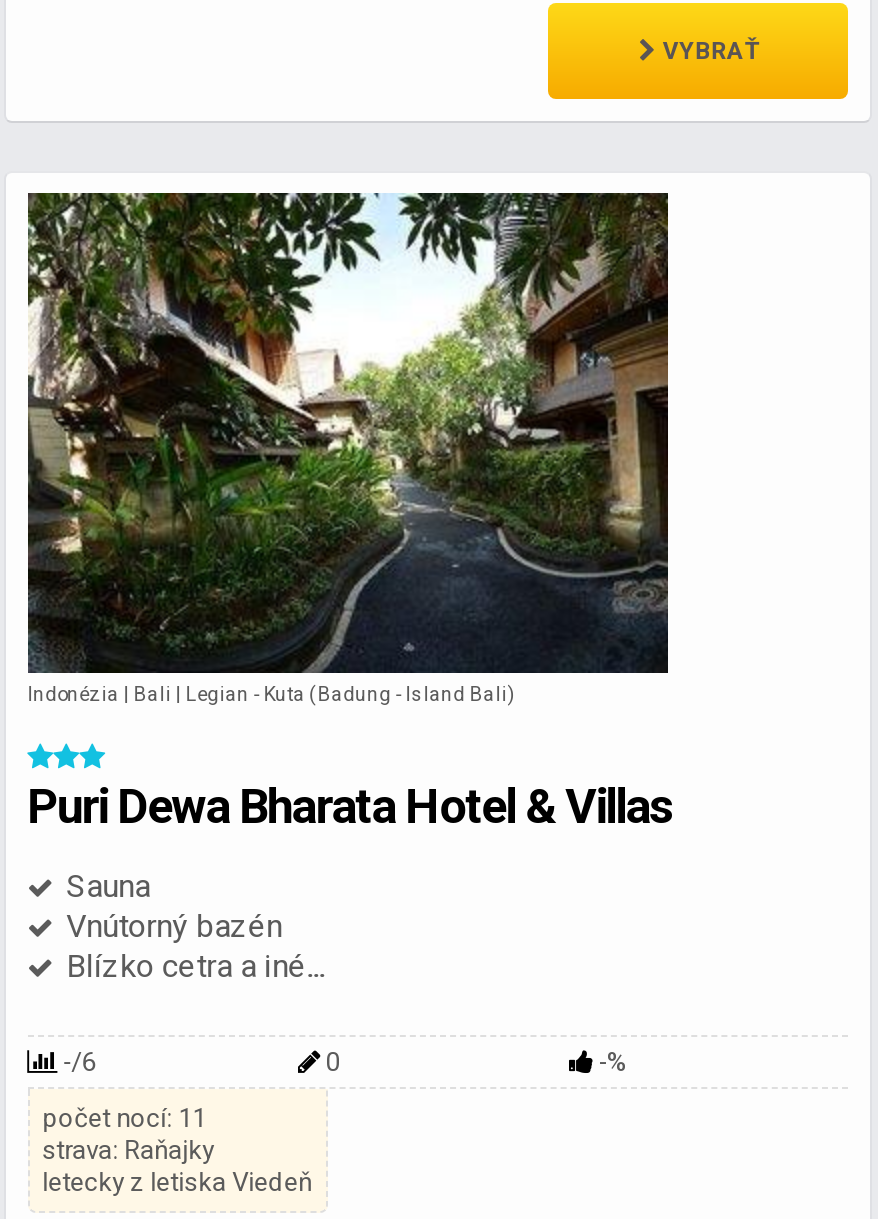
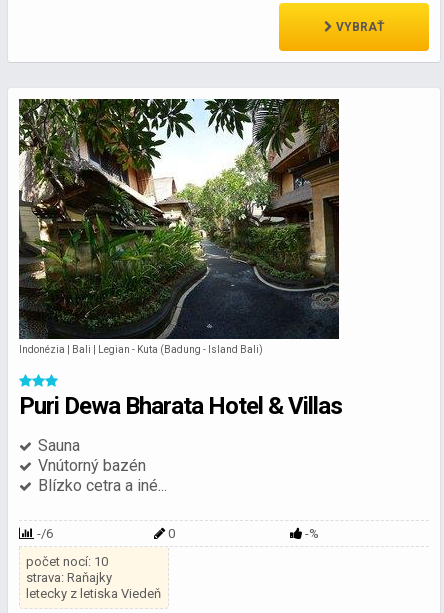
[42,1103,206,1133] počet nocí: 11 -> [26,554,108,569] počet nocí: 10

